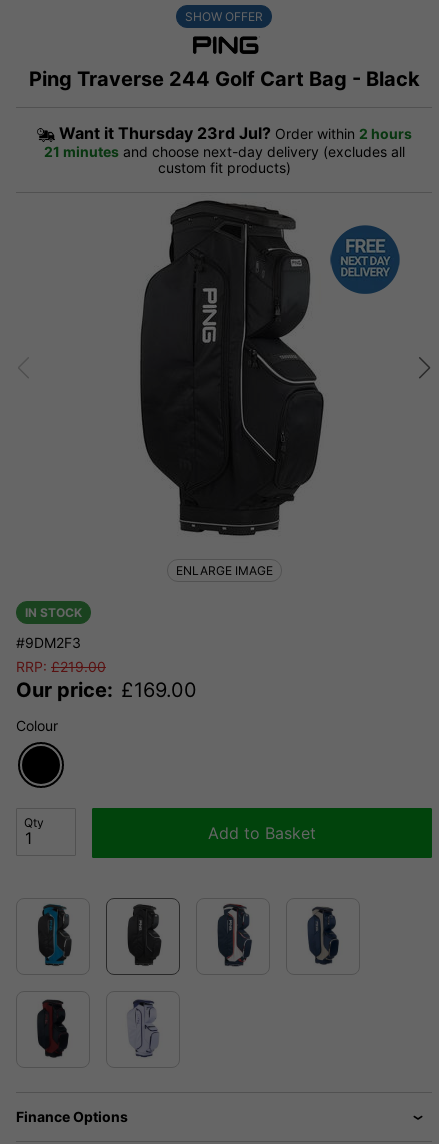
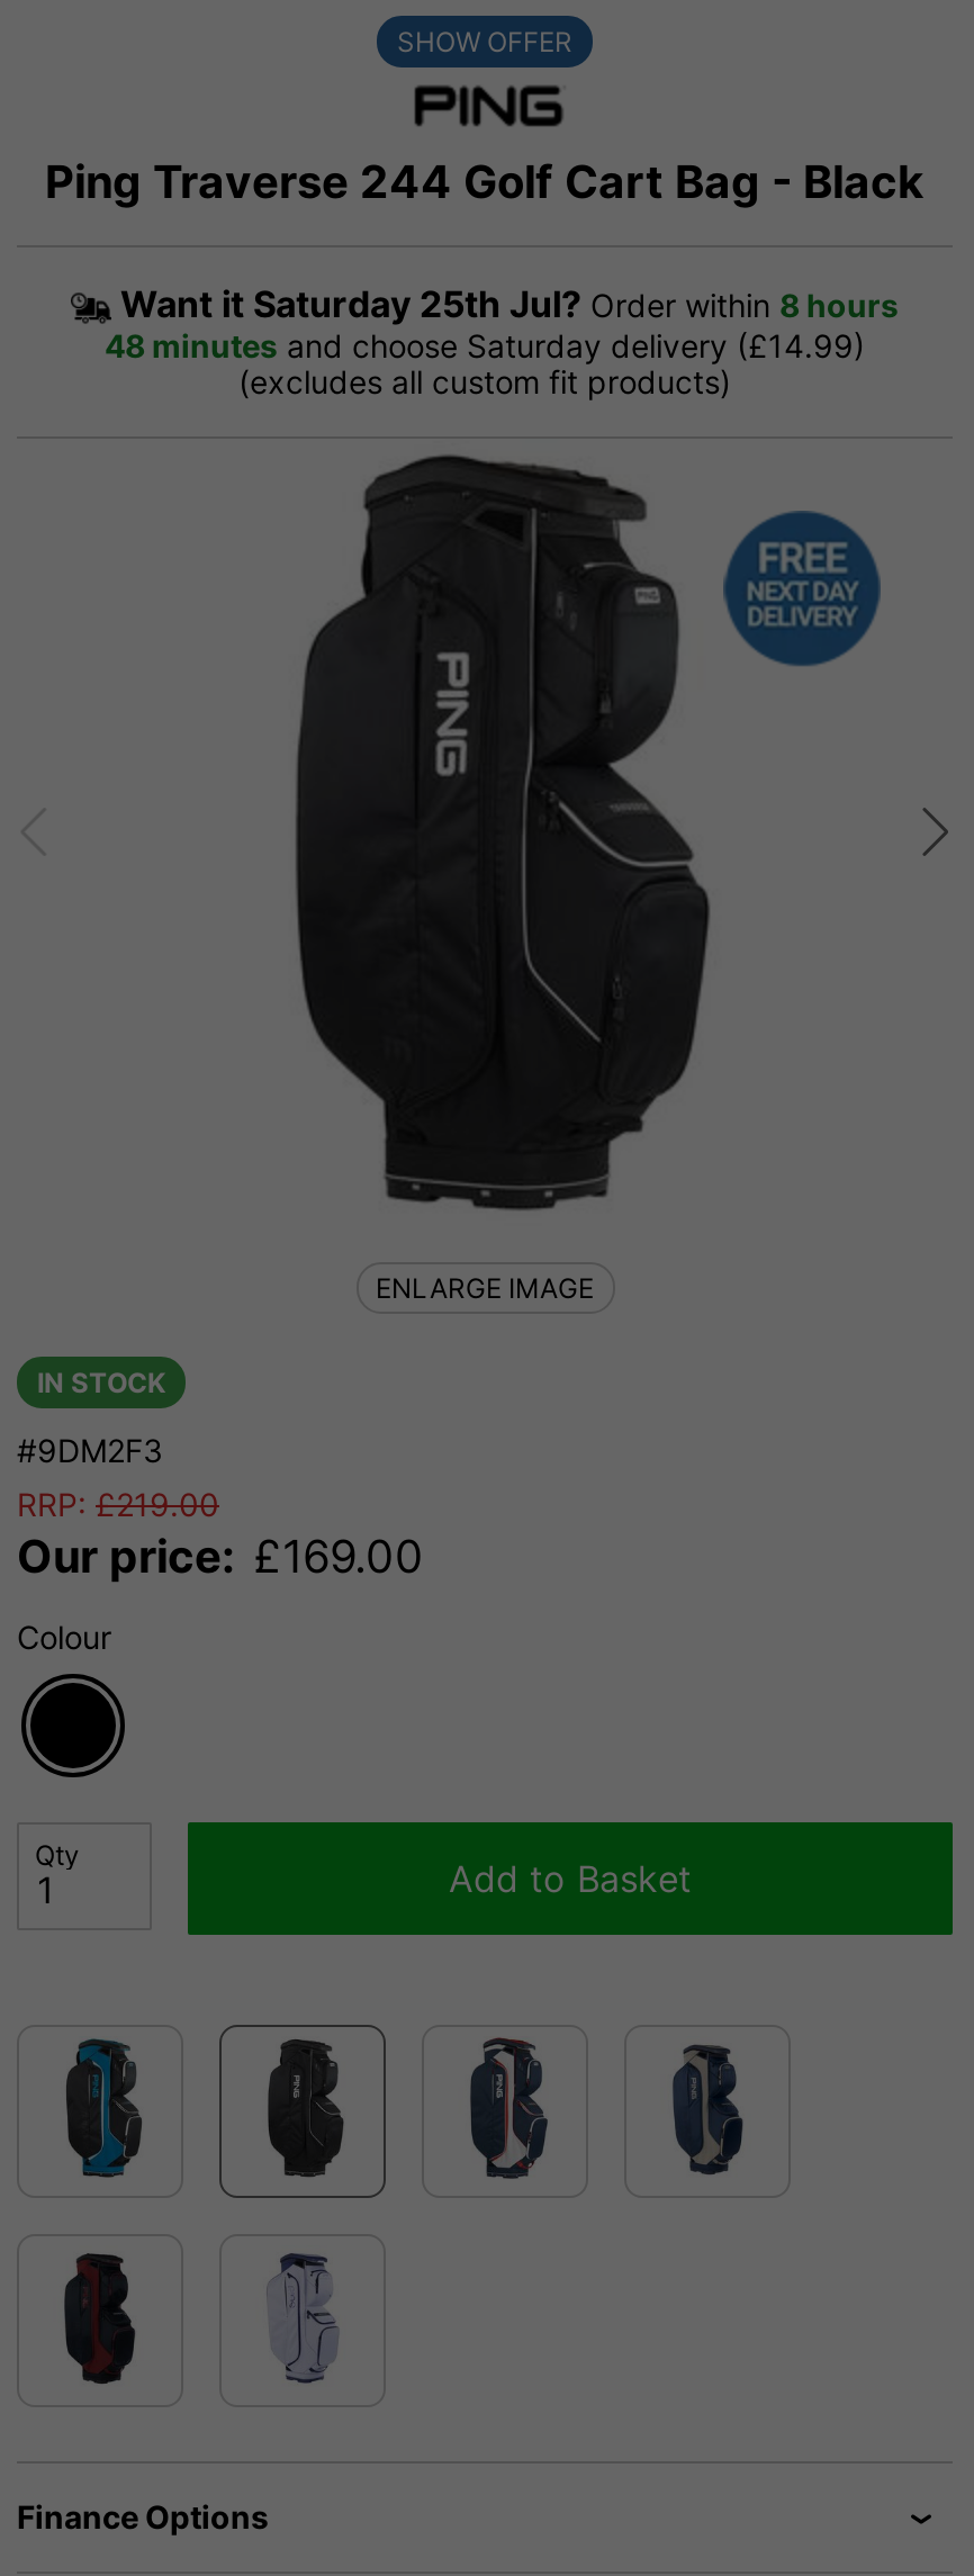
[43,123,411,176] Want it Thursday 23rd Jul? Order within 2 hours | 21 minutes and choose next-day delivery (excludes all | custom fit products) -> [105,281,899,401] Want it Saturday 25th Jul? Order within 8 hours | 48 minutes and choose Saturday delivery (£14.99) | (excludes all custom fit products)

